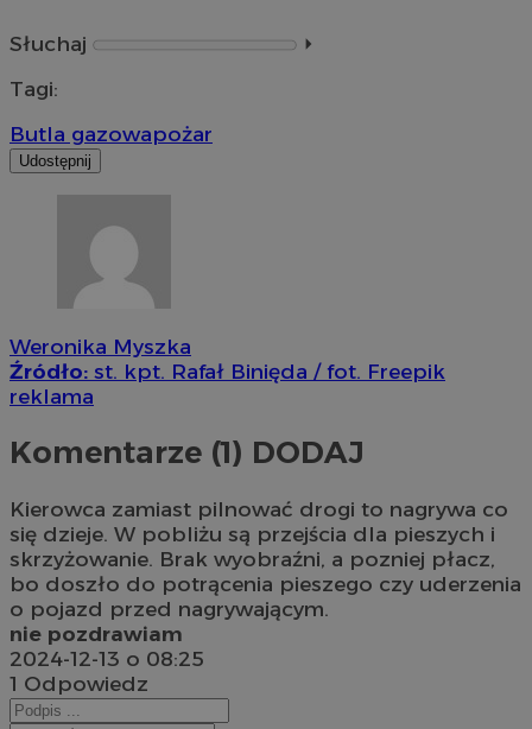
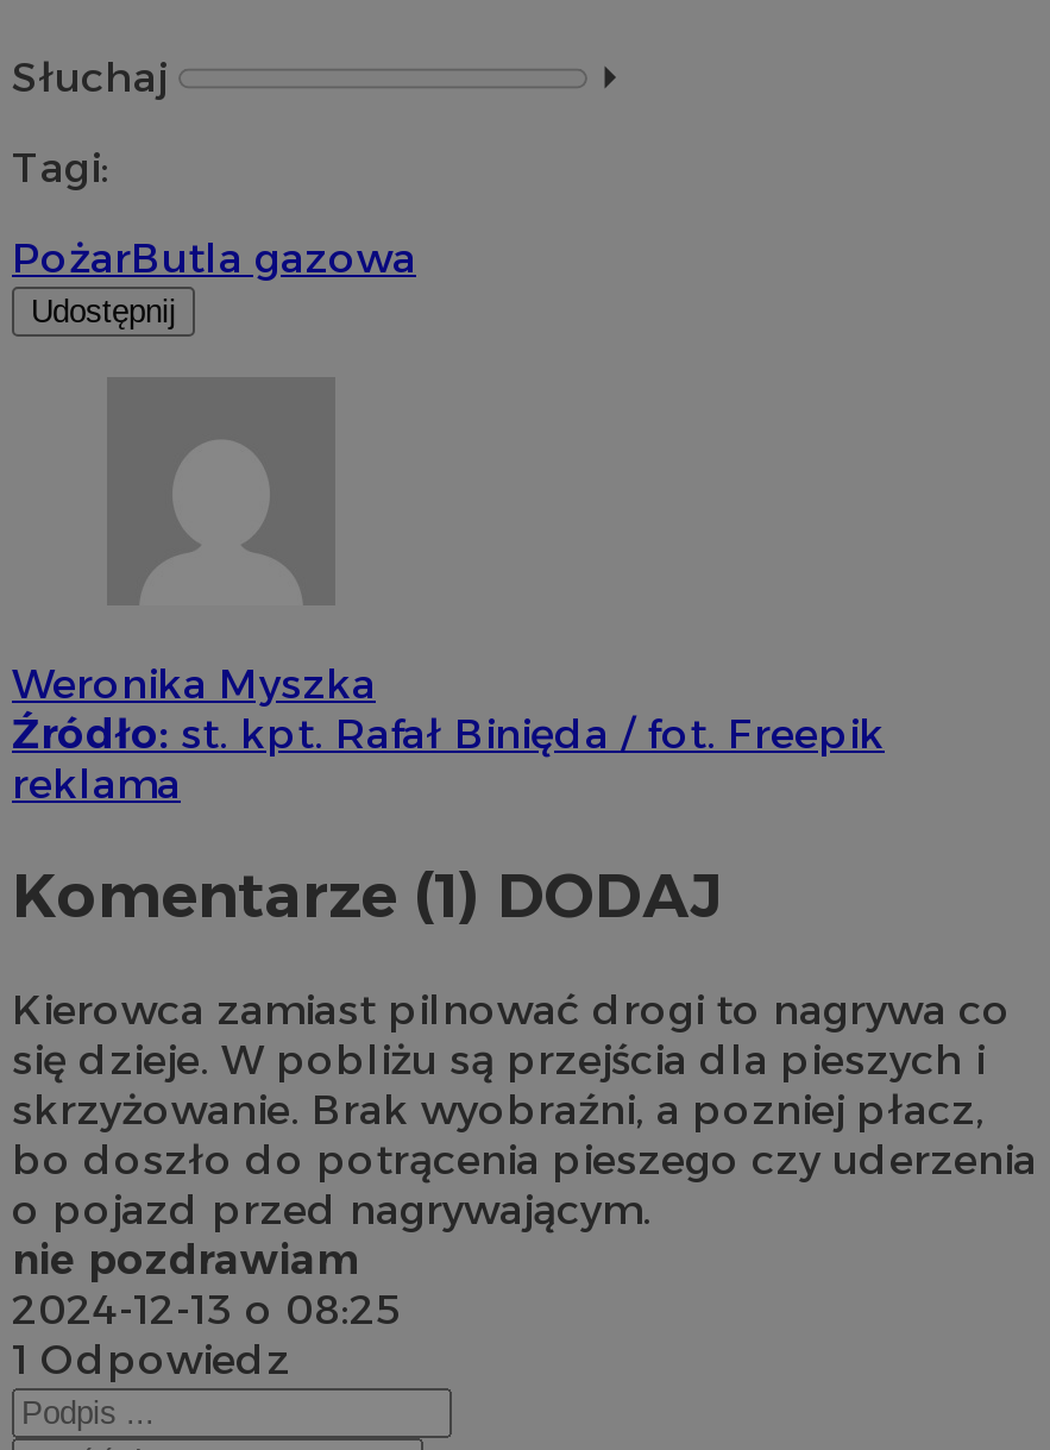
[9,122,213,147] Butla gazowapożar -> [12,233,416,283] PożarButla gazowa

